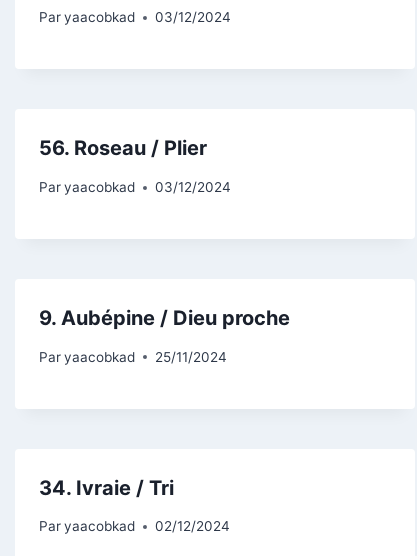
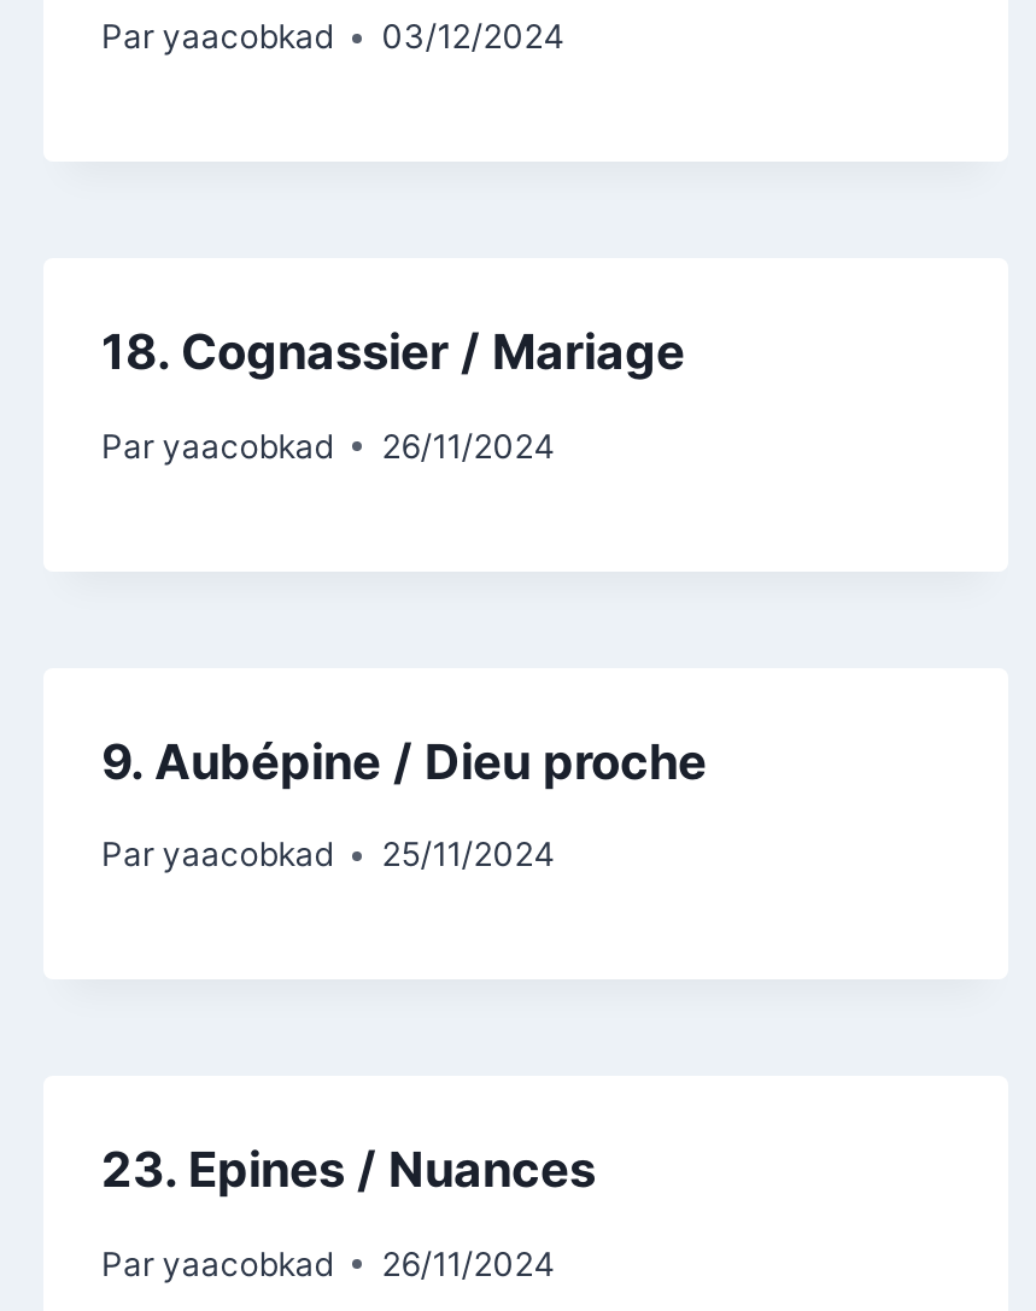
[39,136,207,160] 56. Roseau / Plier -> [101,323,685,381] 18. Cognassier / Mariage
[39,179,231,195] Par yaacobkad 03/12/2024 -> [101,426,555,465] Par yaacobkad 26/11/2024
[39,476,174,500] 34. Ivraie / Tri -> [101,1141,596,1199] 23. Epines / Nuances
[39,518,230,534] Par yaacobkad 02/12/2024 -> [101,1244,555,1283] Par yaacobkad 26/11/2024

